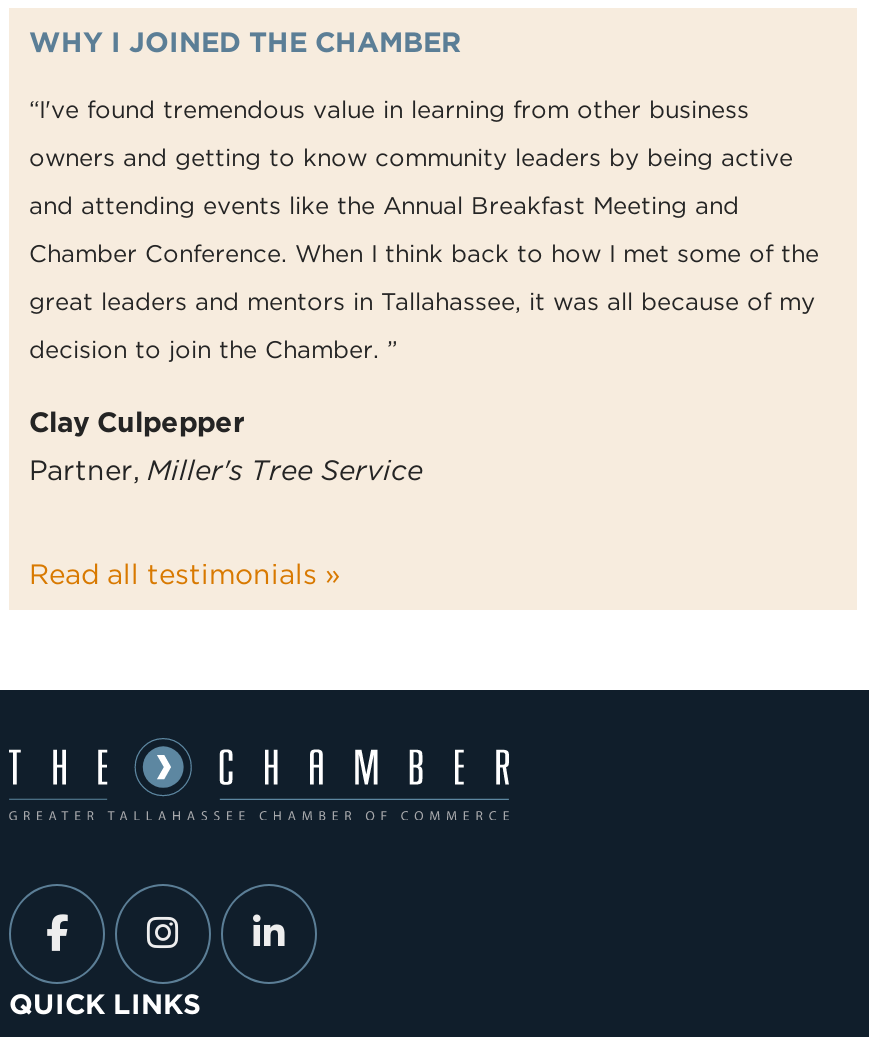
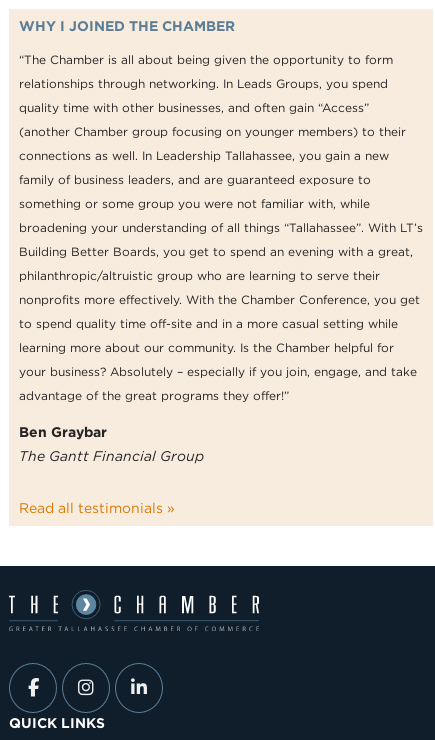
[29,94,819,486] “I've found tremendous value in learning from other business | owners and getting to know community leaders by being active | and attending events like the Annual Breakfast Meeting and | Chamber Conference. When I think back to how I met some of the | great leaders and mentors in Tallahassee, it was all because of my | decision to join the Chamber. ” | Clay Culpepper | Partner, Miller's Tree Service -> [19,52,423,464] “The Chamber is all about being given the opportunity to form | relationships through networking. In Leads Groups, you spend | quality time with other businesses, and often gain “Access” | (another Chamber group focusing on younger members) to their | connections as well. In Leadership Tallahassee, you gain a new | family of business leaders, and are guaranteed exposure to | something or some group you were not familiar with, while | broadening your understanding of all things “Tallahassee”. With LT’s | Building Better Boards, you get to spend an evening with a great, | philanthropic/altruistic group who are learning to serve their | nonprofits more effectively. With the Chamber Conference, you get | to spend quality time off-site and in a more casual setting while | learning more about our community. Is the Chamber helpful for | your business? Absolutely – especially if you join, engage, and take | advantage of the great programs they offer!” | Ben Graybar | The Gantt Financial Group

